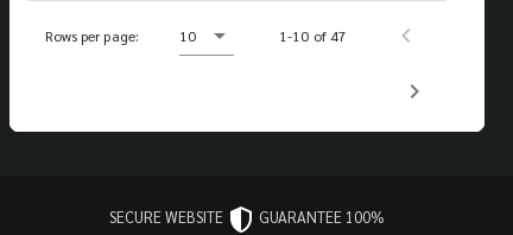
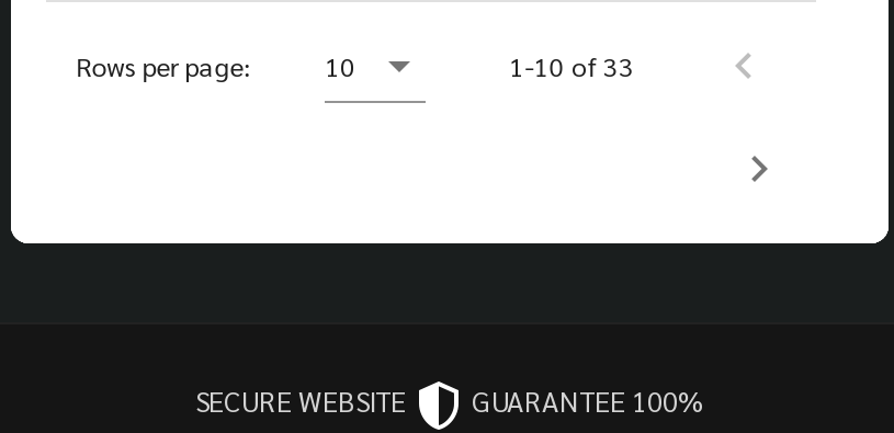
[279,26,347,45] 1-10 of 47 -> [509,48,634,83] 1-10 of 33

